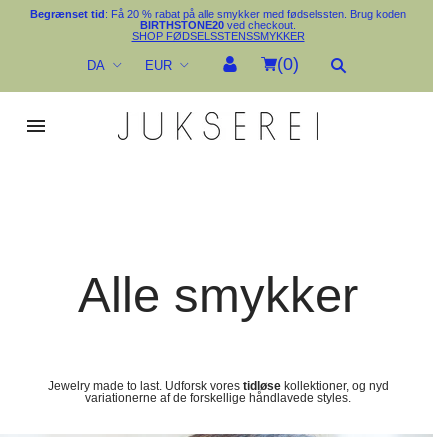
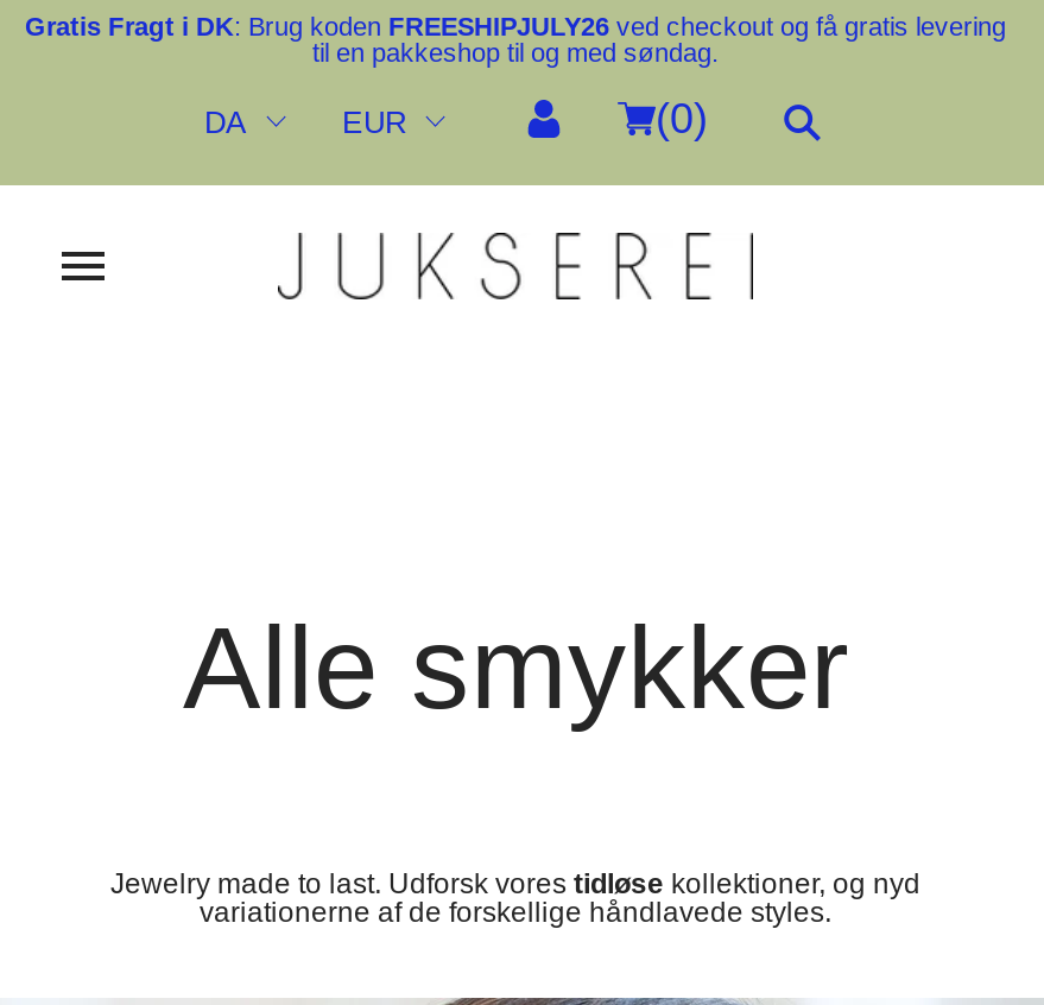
[30,8,406,42] Begrænset tid: Få 20 % rabat på alle smykker med fødselssten. Brug koden | BIRTHSTONE20 ved checkout. | SHOP FØDSELSSTENSSMYKKER -> [25,12,1006,67] Gratis Fragt i DK: Brug koden FREESHIPJULY26 ved checkout og få gratis levering | til en pakkeshop til og med søndag.

